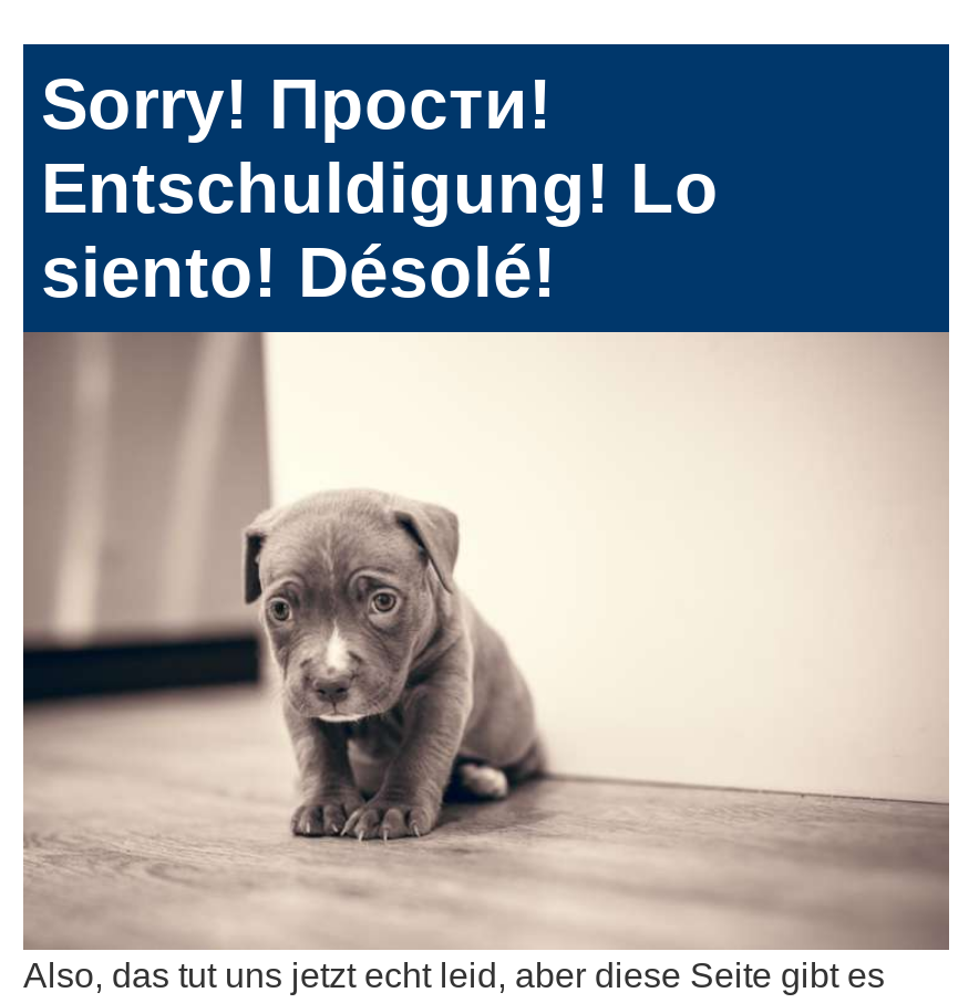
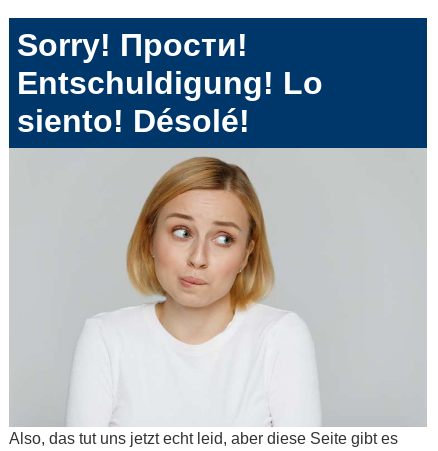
[21,332,949,950] [image] -> [9,147,426,426] [image]

